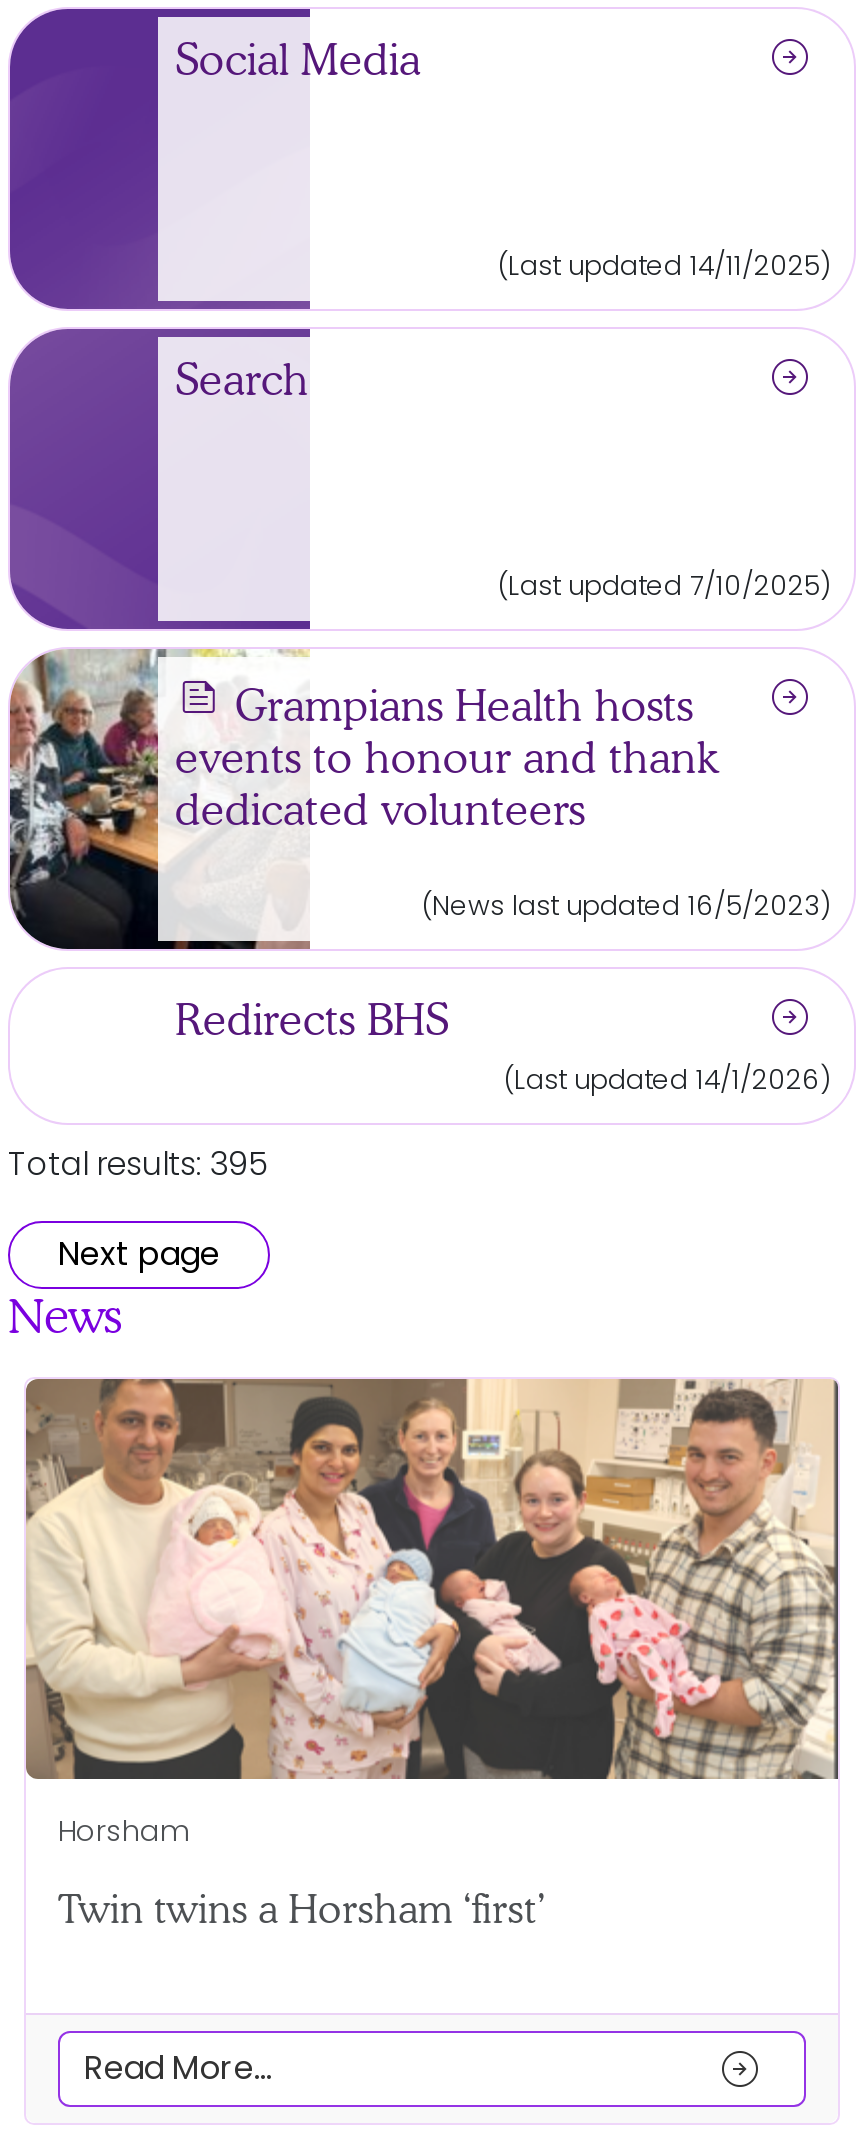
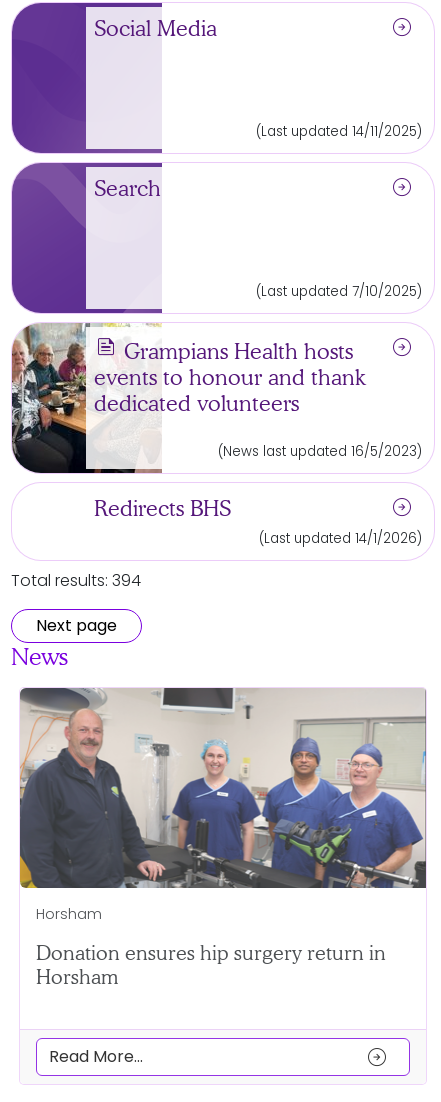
[8,1141,268,1187] Total results: 395 -> [11,569,141,592] Total results: 394
[24,1379,838,1781] [image] -> [19,688,426,889] [image]
[58,1885,546,1933] Twin twins a Horsham ‘first’ -> [36,941,386,989] Donation ensures hip surgery return in | Horsham

